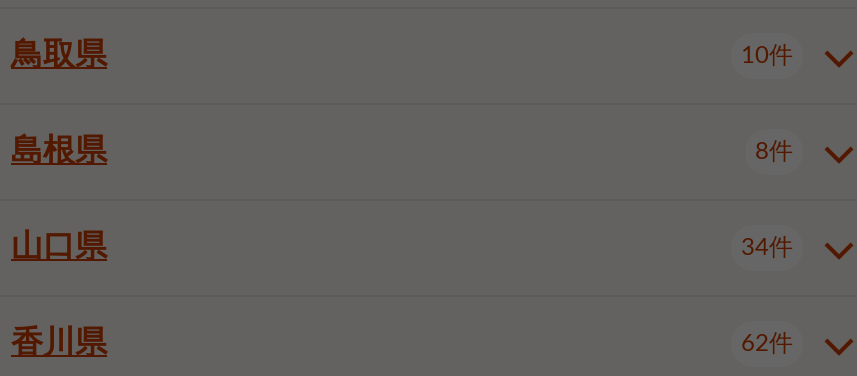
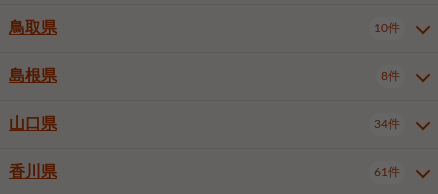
[741,331,793,355] 62件 -> [374,166,400,178] 61件

